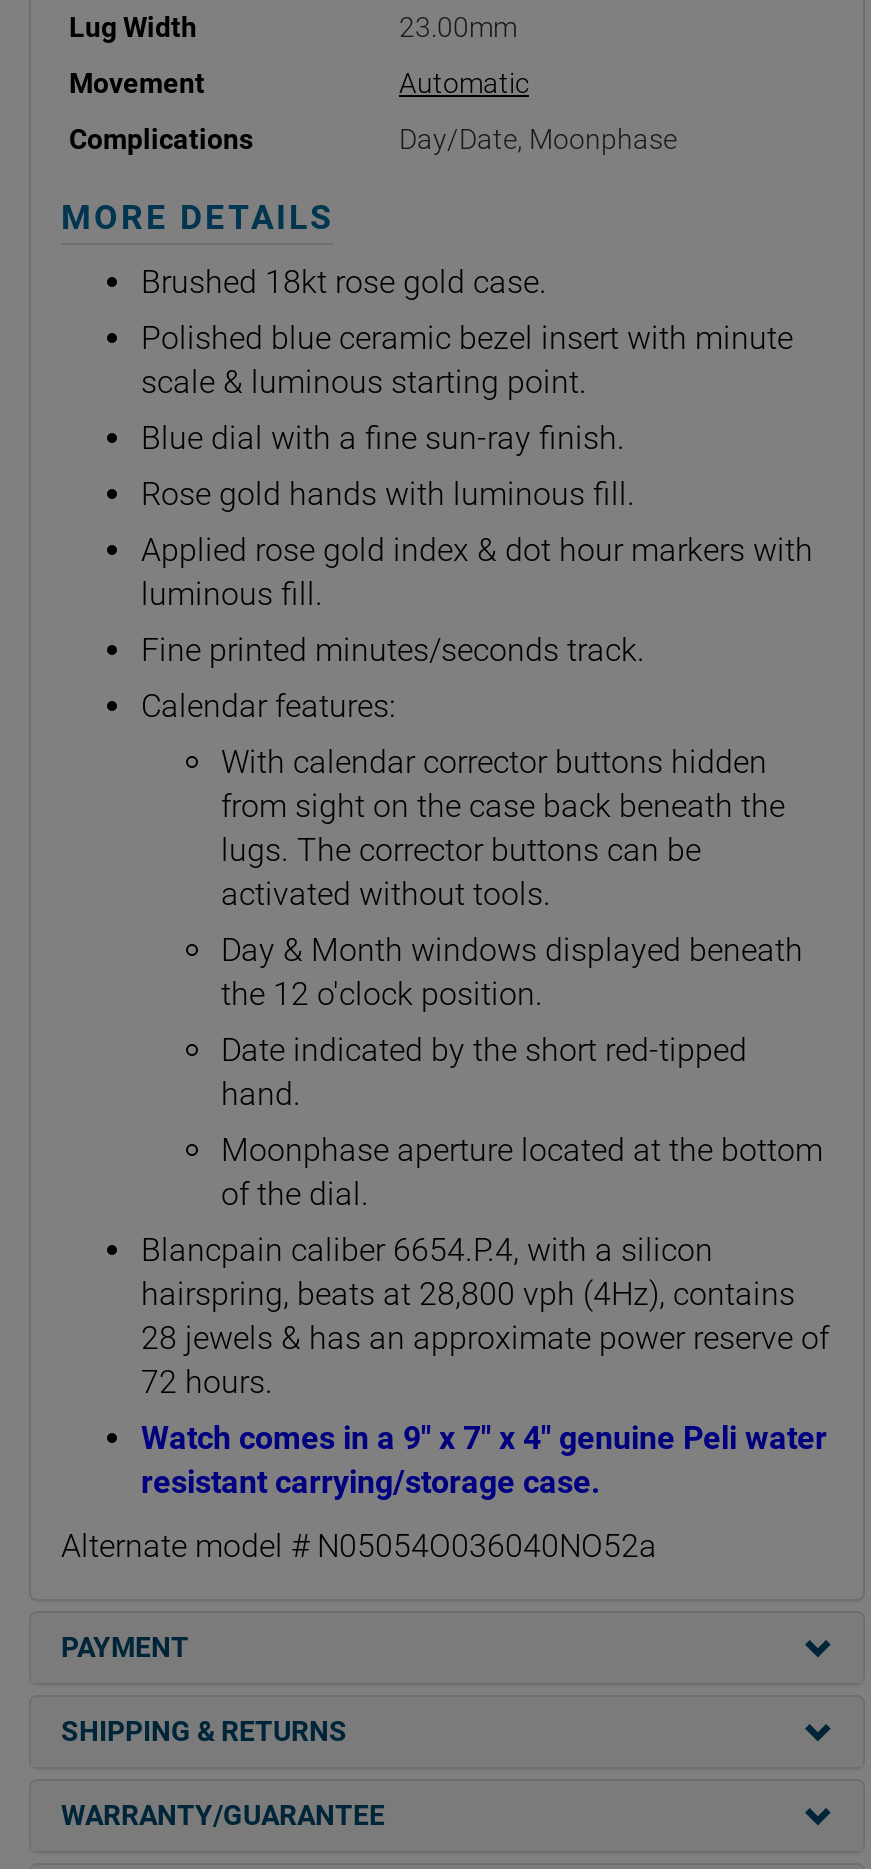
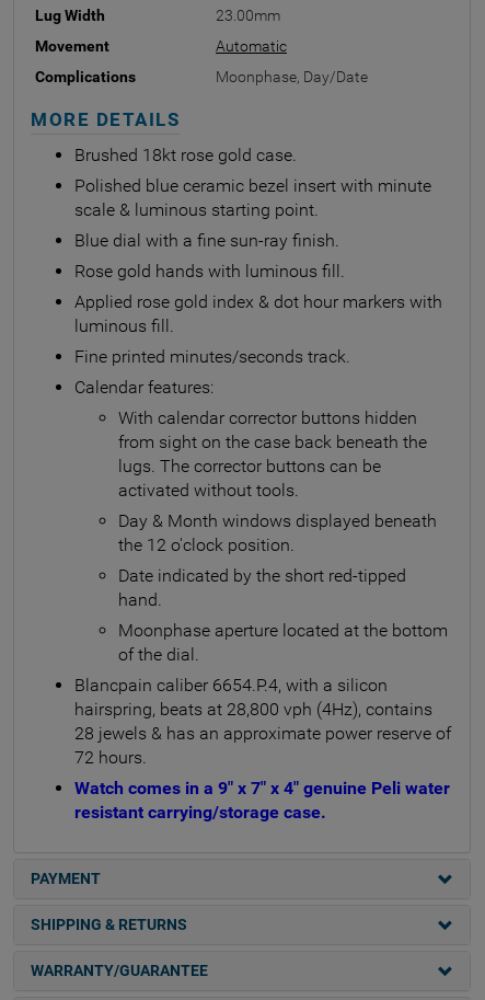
[399,123,677,155] Day/Date, Moonphase -> [216,68,368,85] Moonphase, Day/Date
[61,1527,657,1565] Alternate model # N05054O036040NO52a -> none

